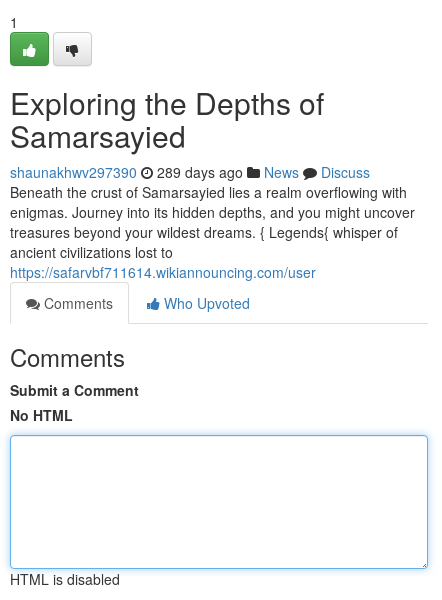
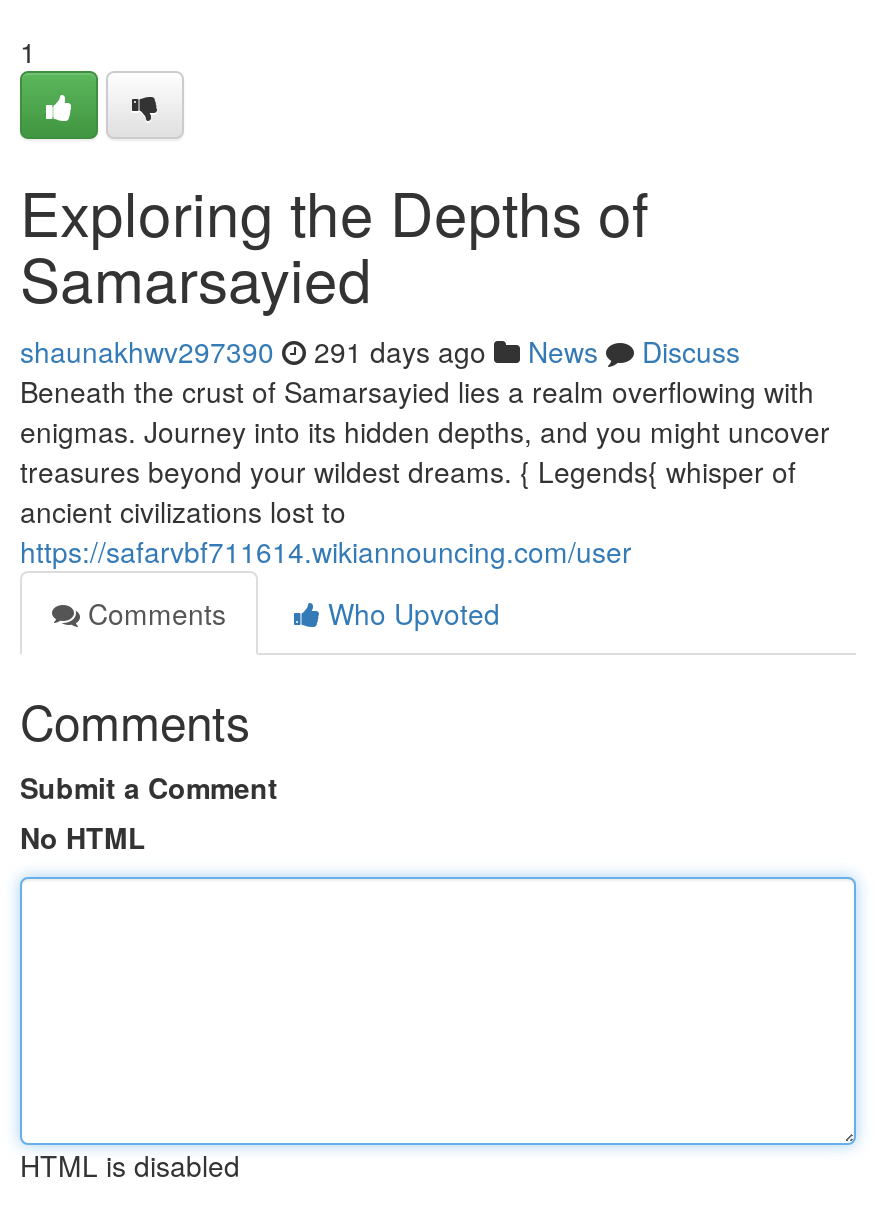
[10,162,370,182] shaunakhwv297390 289 days ago News Discuss -> [20,331,740,371] shaunakhwv297390 291 days ago News Discuss

